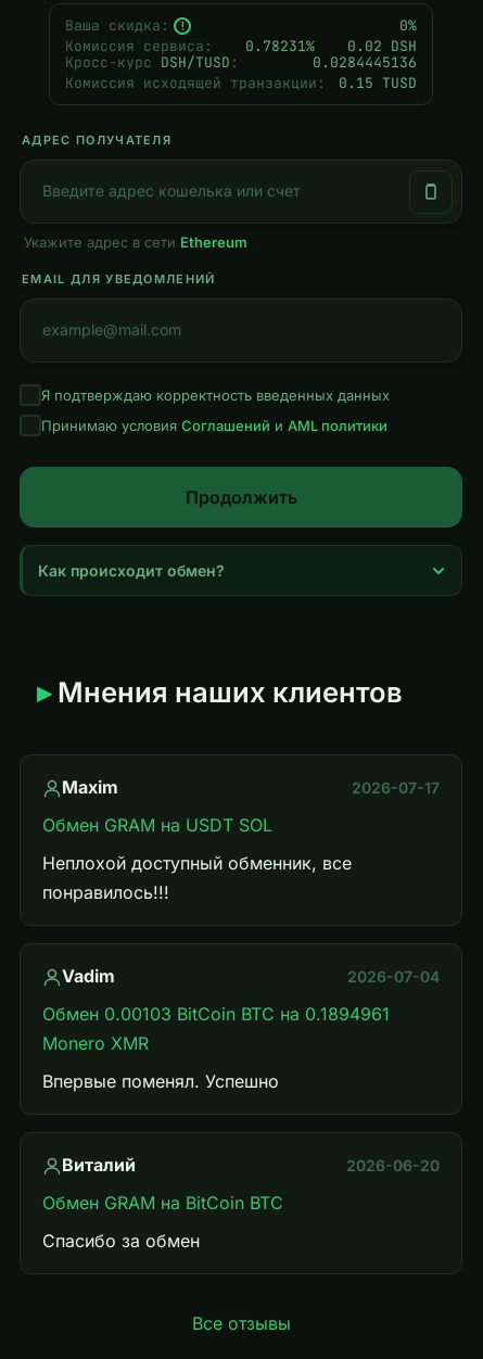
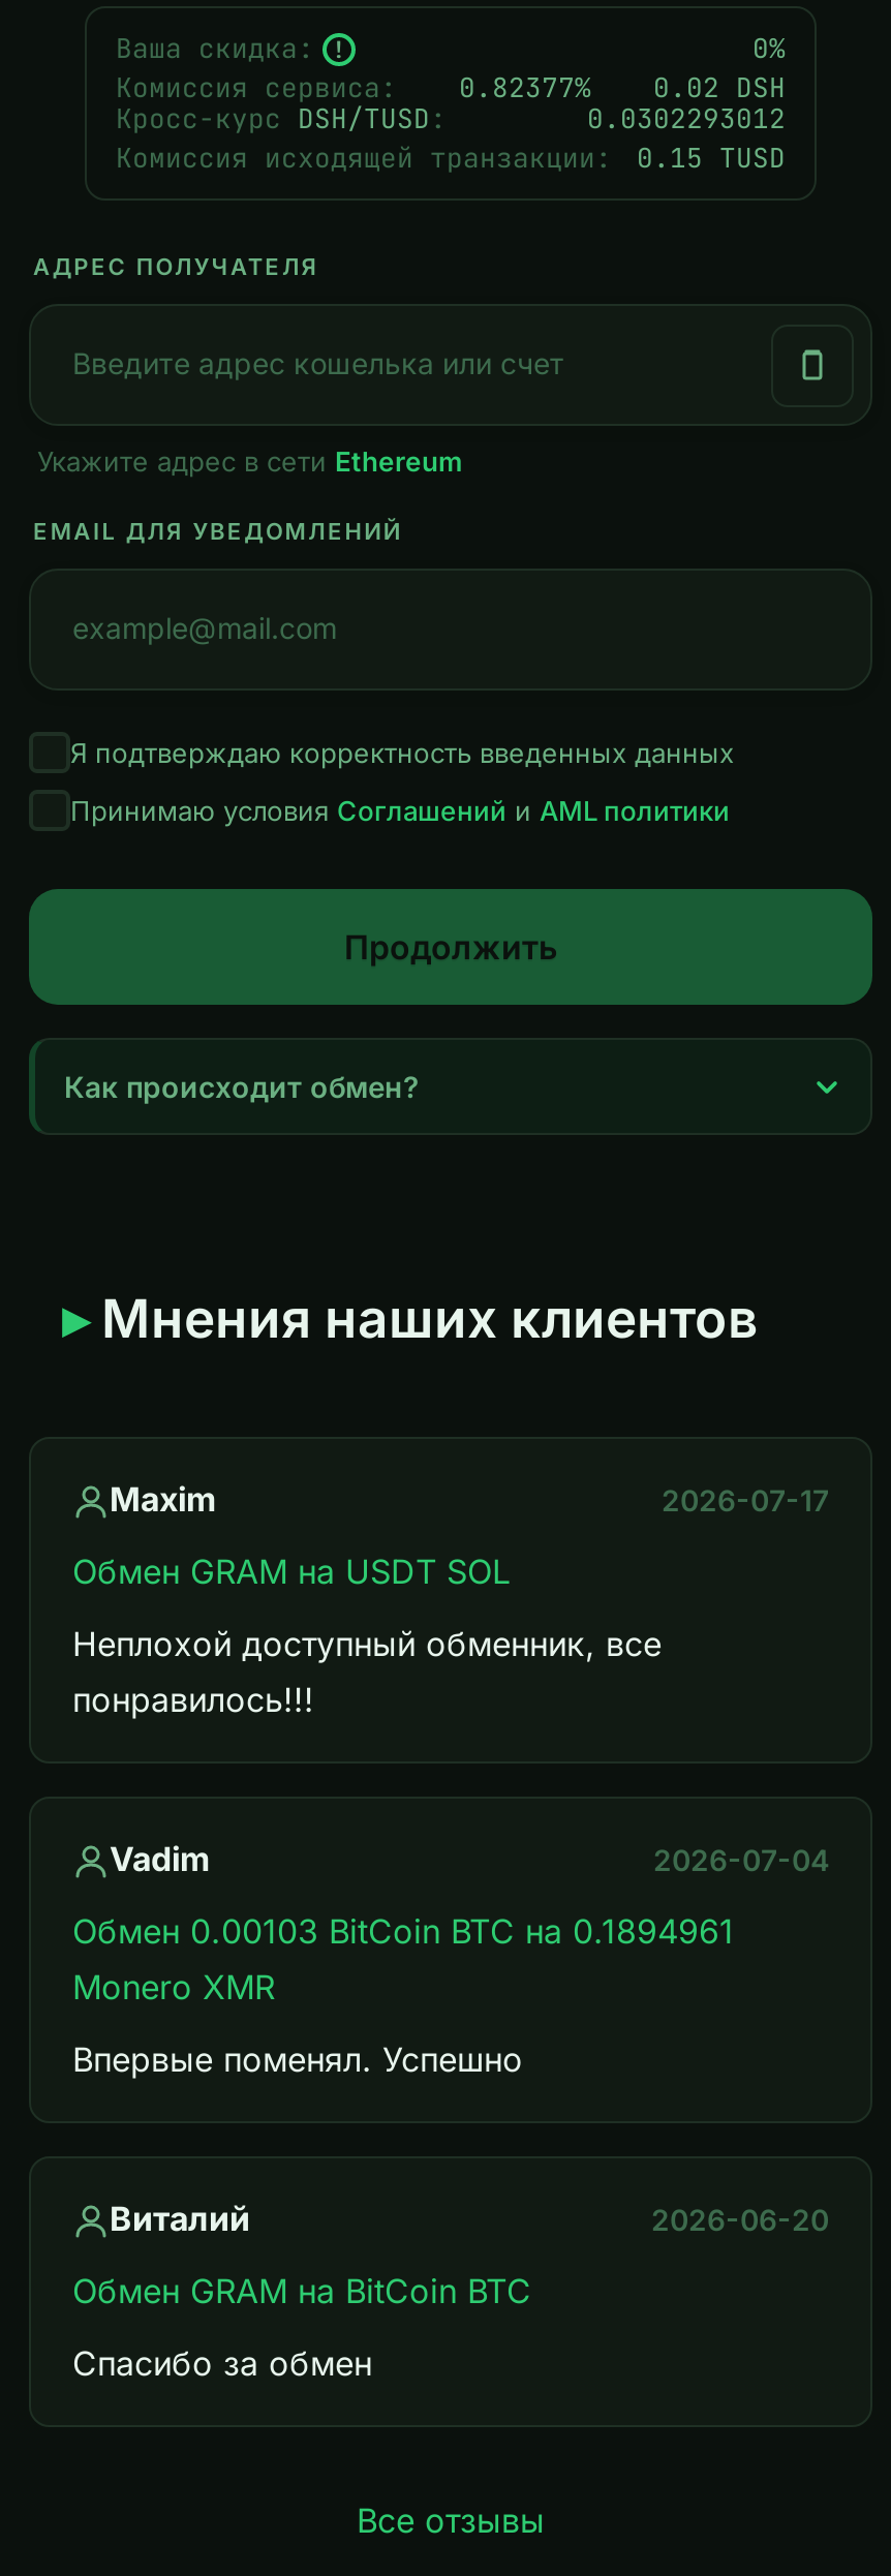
[65,37,417,55] Комиссия сервиса: 0.78231% 0.02 DSH -> [116,70,786,105] Комиссия сервиса: 0.82377% 0.02 DSH
[313,53,417,72] 0.0284445136 -> [587,101,786,136] 0.0302293012

